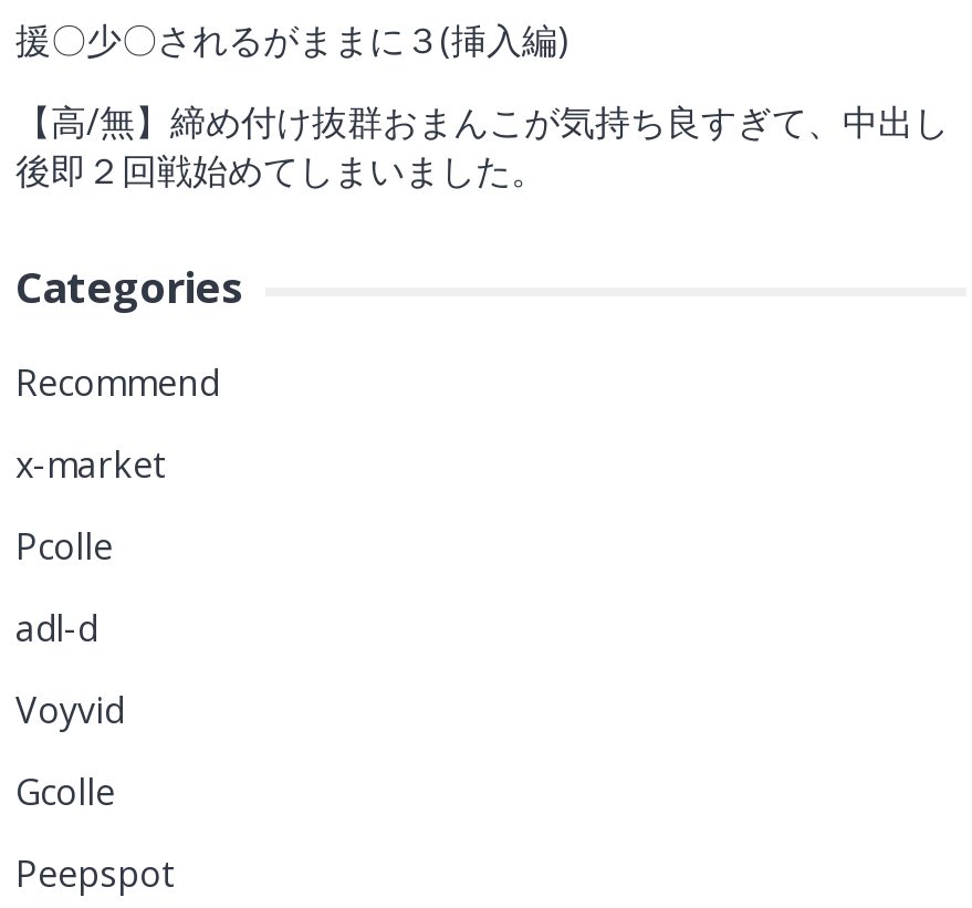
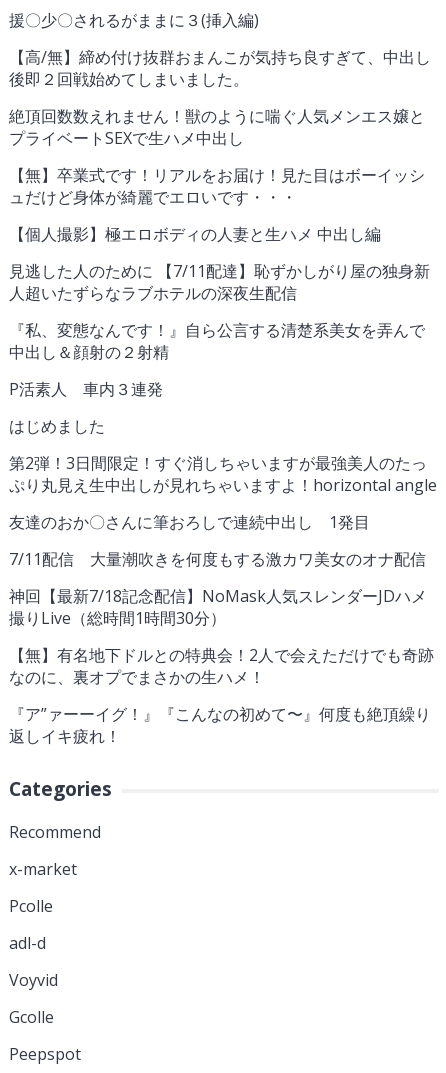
none -> [9,105,437,747] 絶頂回数数えれません！獣のように喘ぐ人気メンエス嬢と | プライベートSEXで生ハメ中出し | 【無】卒業式です！リアルをお届け！見た目はボーイッシ | ュだけど身体が綺麗でエロいです・・・ | 【個人撮影】極エロボディの人妻と生ハメ 中出し編 | 見逃した人のために 【7/11配達】恥ずかしがり屋の独身新 | 人超いたずらなラブホテルの深夜生配信 | 『私、変態なんです！』自ら公言する清楚系美女を弄んで | 中出し＆顔射の２射精 | P活素人 車内３連発 | はじめました | 第2弾！3日間限定！すぐ消しちゃいますが最強美人のたっ | ぷり丸見え生中出しが見れちゃいますよ！horizontal angle | 友達のおか〇さんに筆おろしで連続中出し 1発目 | 7/11配信 大量潮吹きを何度もする激カワ美女のオナ配信 | 神回【最新7/18記念配信】NoMask人気スレンダーJDハメ | 撮りLive（総時間1時間30分） | 【無】有名地下ドルとの特典会！2人で会えただけでも奇跡 | なのに、裏オプでまさかの生ハメ！ | 『ア”ァーーイグ！』『こんなの初めて〜』何度も絶頂繰り | 返しイキ疲れ！

